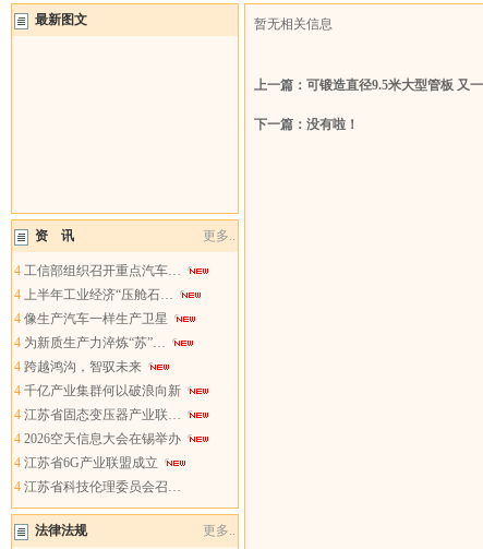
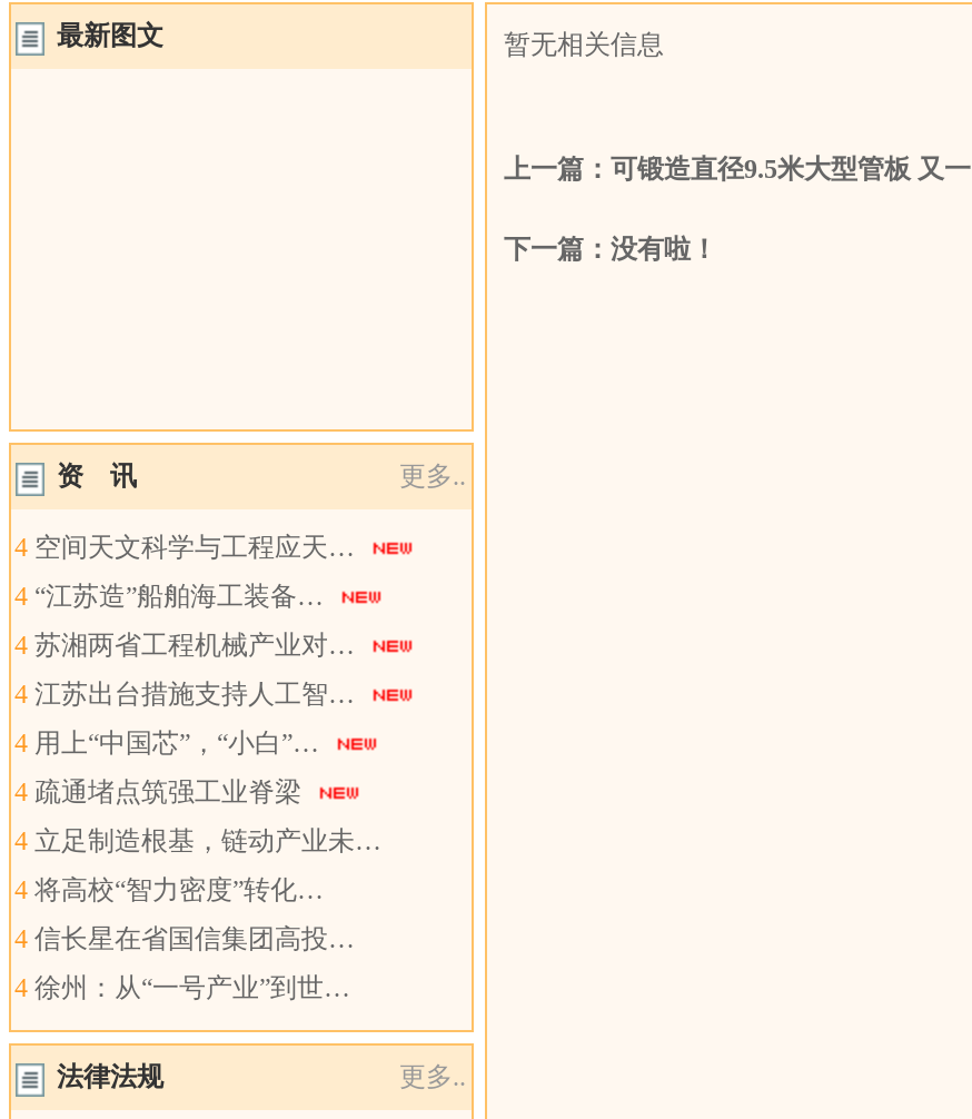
[14,263,180,278] 4 工信部组织召开重点汽车… -> [14,532,355,563] 4 空间天文科学与工程应天…
[14,287,173,302] 4 上半年工业经济“压舱石… -> [14,581,324,612] 4 “江苏造”船舶海工装备…
[14,311,167,326] 4 像生产汽车一样生产卫星 -> [14,630,355,661] 4 苏湘两省工程机械产业对…
[14,335,165,350] 4 为新质生产力淬炼“苏”… -> [14,679,355,710] 4 江苏出台措施支持人工智…
[14,359,141,374] 4 跨越鸿沟，智驭未来 -> [14,727,319,759] 4 用上“中国芯”，“小白”…
[14,383,180,398] 4 千亿产业集群何以破浪向新 -> [14,776,301,808] 4 疏通堵点筑强工业脊梁
[14,407,180,422] 4 江苏省固态变压器产业联… -> [14,825,381,856] 4 立足制造根基，链动产业未…
[14,431,180,446] 4 2026空天信息大会在锡举办 -> [14,874,324,905] 4 将高校“智力密度”转化…
[14,455,158,470] 4 江苏省6G产业联盟成立 -> [14,923,355,954] 4 信长星在省国信集团高投…
[14,479,180,494] 4 江苏省科技伦理委员会召… -> [14,972,350,1003] 4 徐州：从“一号产业”到世…

